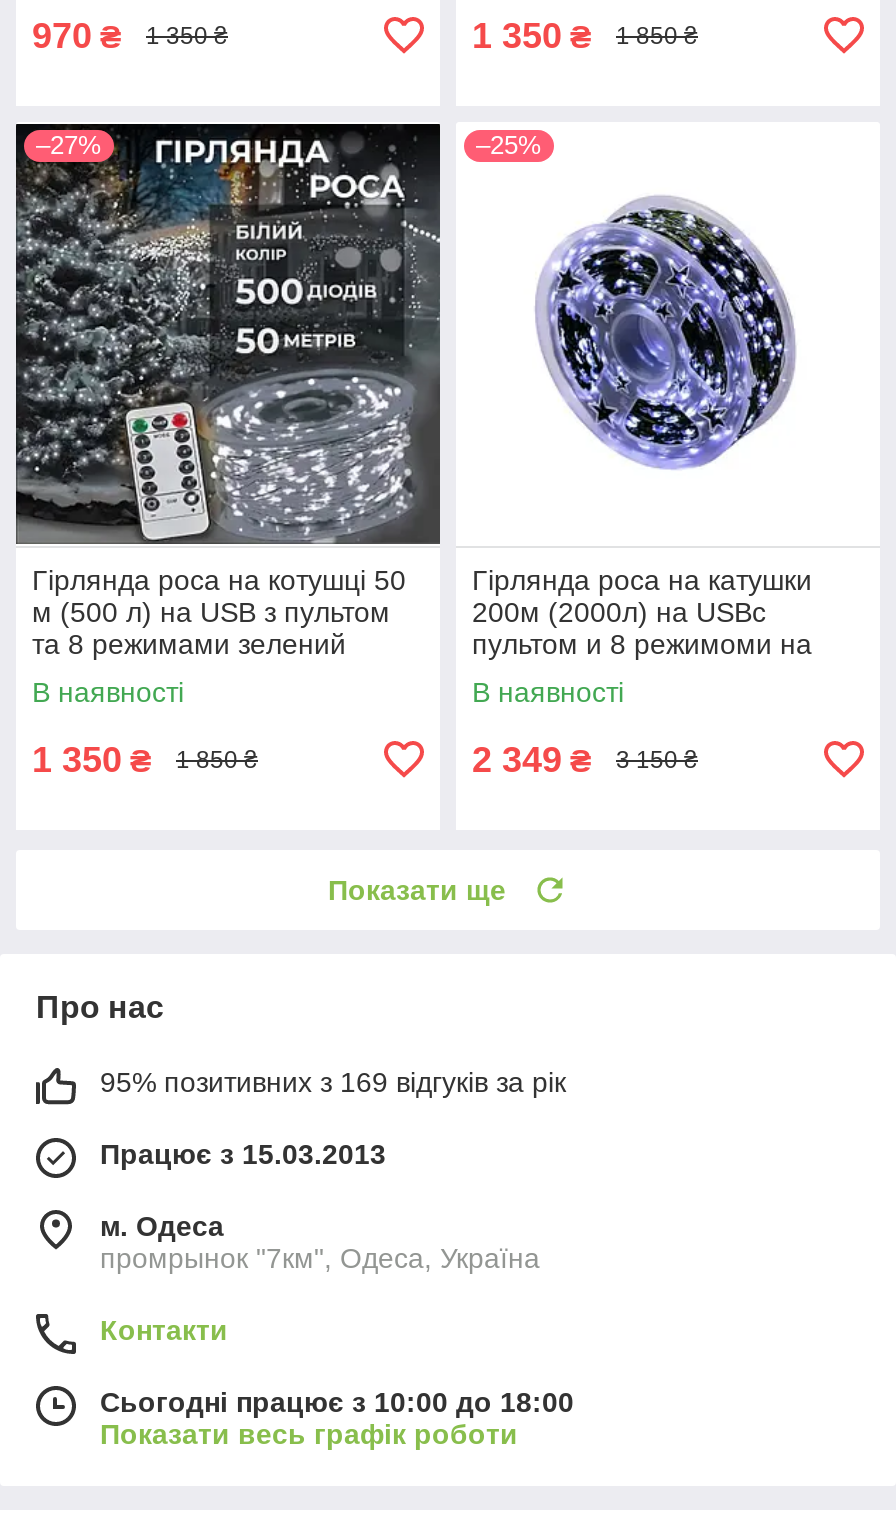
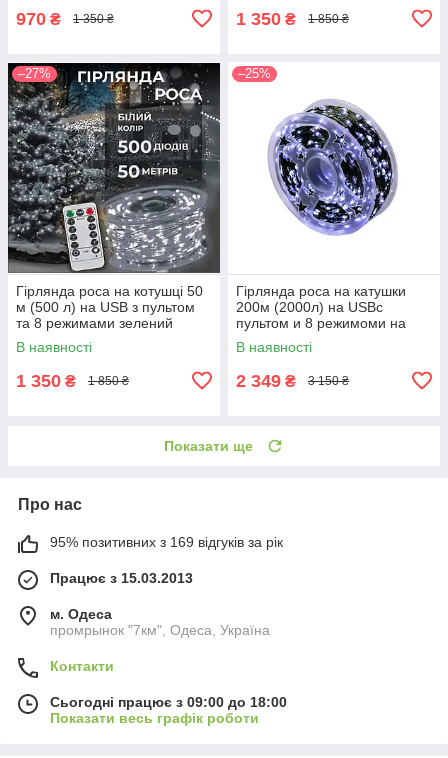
[100,1386,574,1418] Сьогодні працює з 10:00 до 18:00 -> [50,694,287,710] Сьогодні працює з 09:00 до 18:00

